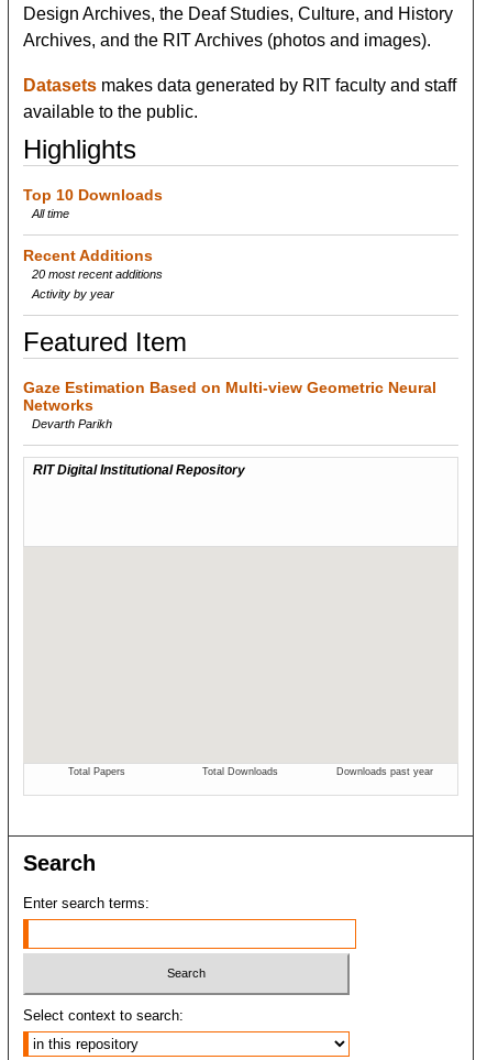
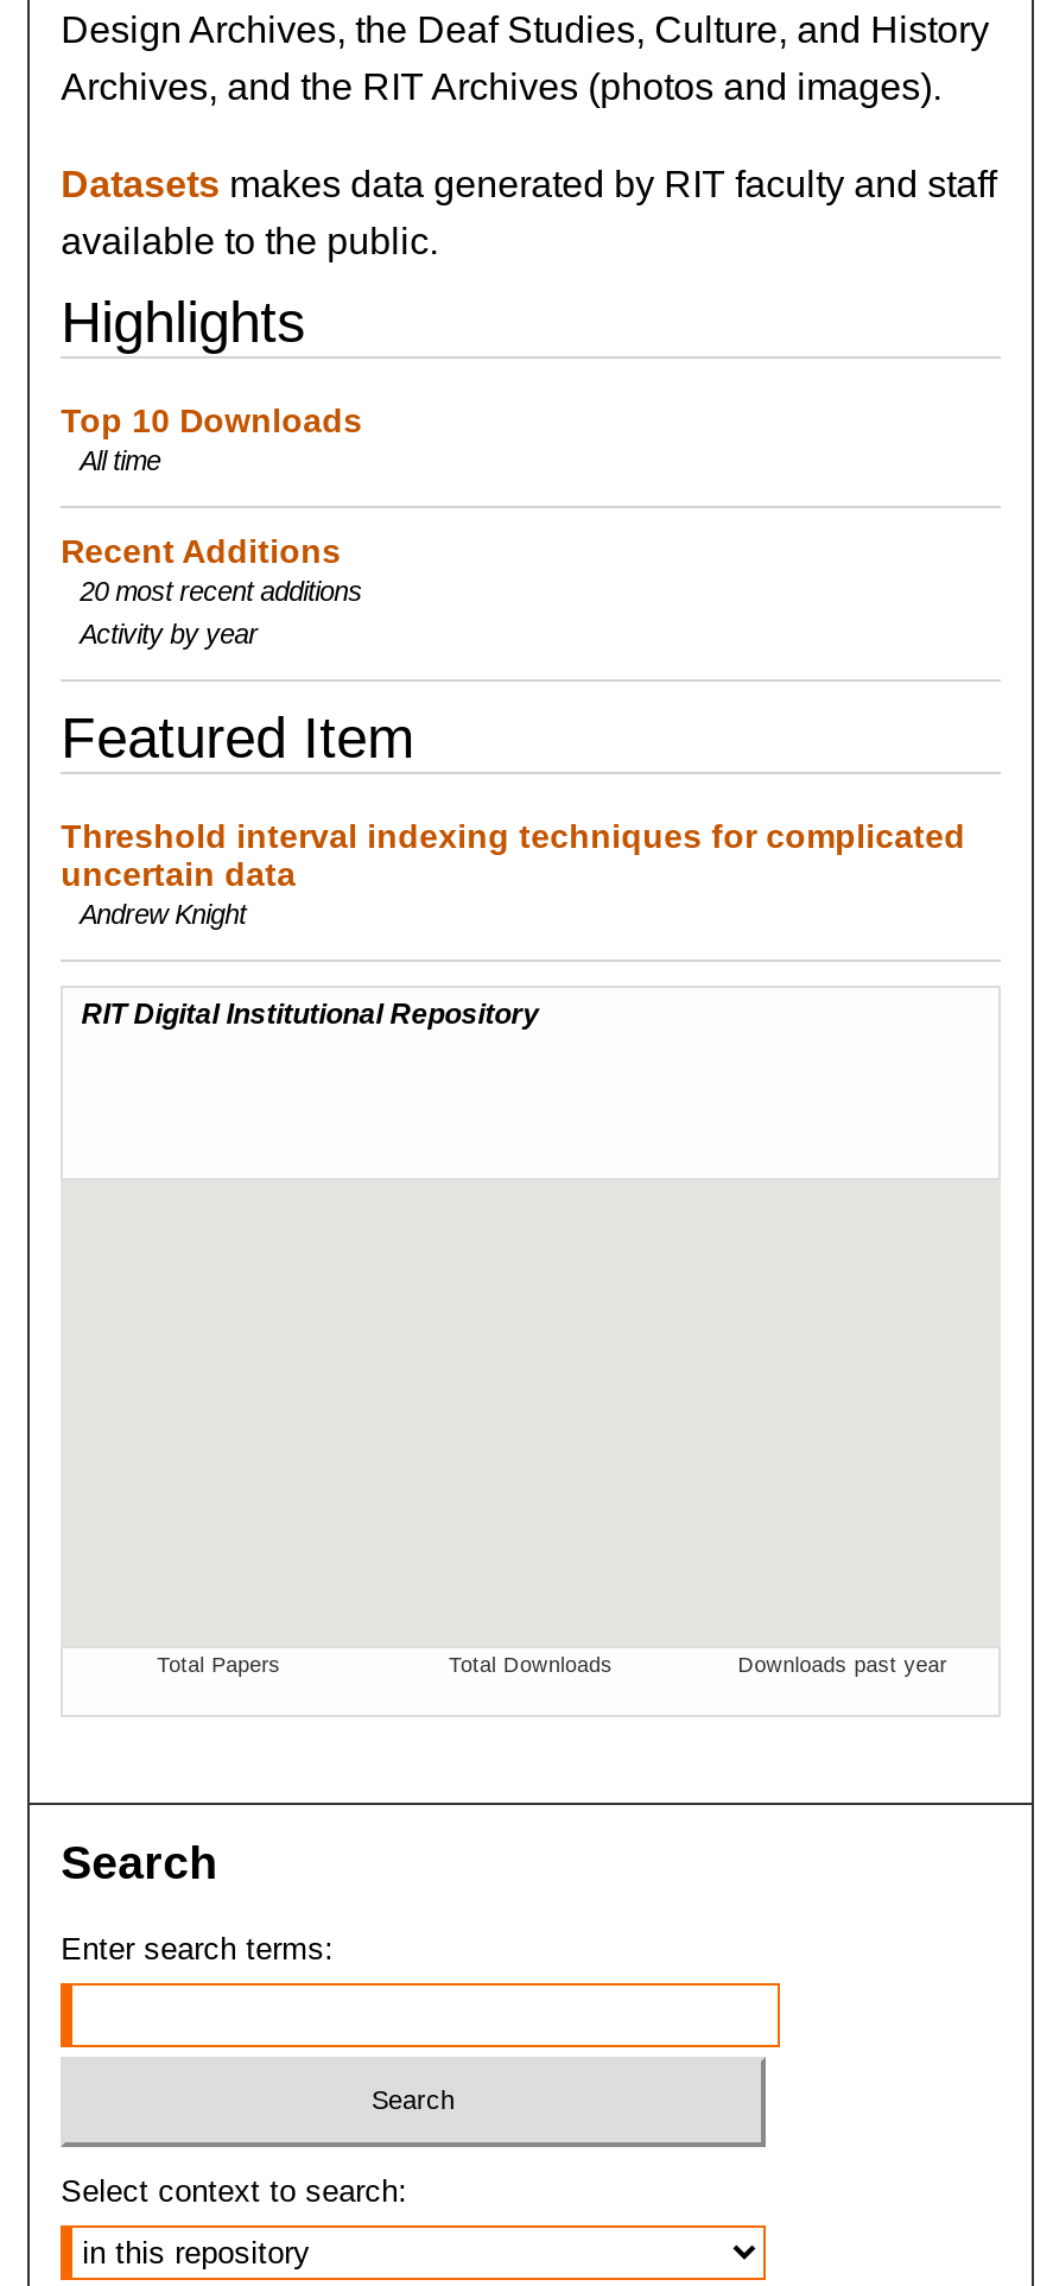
[23,378,437,430] Gaze Estimation Based on Multi-view Geometric Neural | Networks | Devarth Parikh -> [61,817,965,928] Threshold interval indexing techniques for complicated | uncertain data | Andrew Knight

